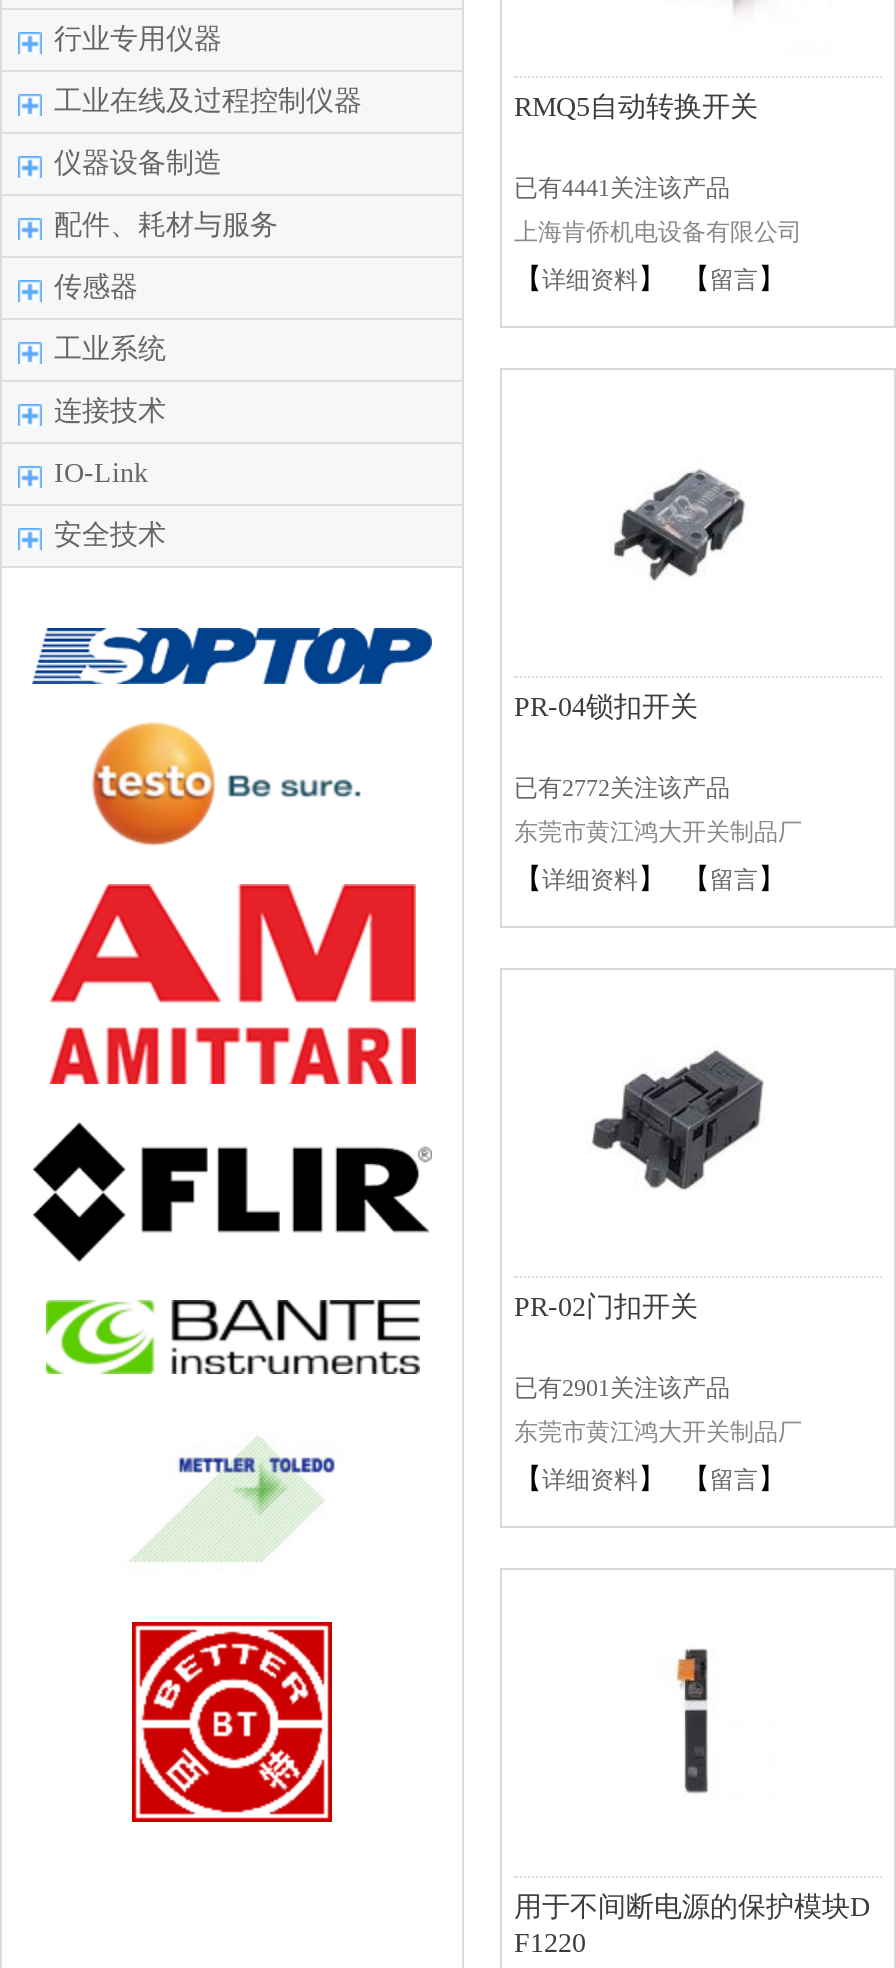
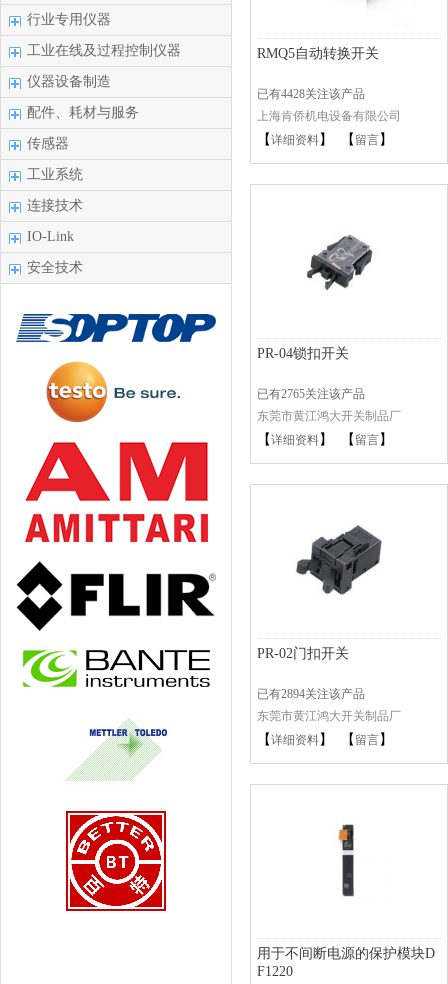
[514,174,730,202] 已有4441关注该产品 -> [257,87,365,101] 已有4428关注该产品
[514,774,730,802] 已有2772关注该产品 -> [257,387,365,401] 已有2765关注该产品
[514,1374,730,1402] 已有2901关注该产品 -> [257,687,365,701] 已有2894关注该产品

